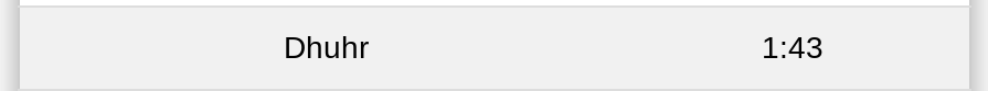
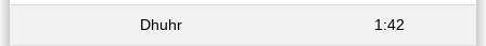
[762,30,824,65] 1:43 -> [374,16,405,33] 1:42

